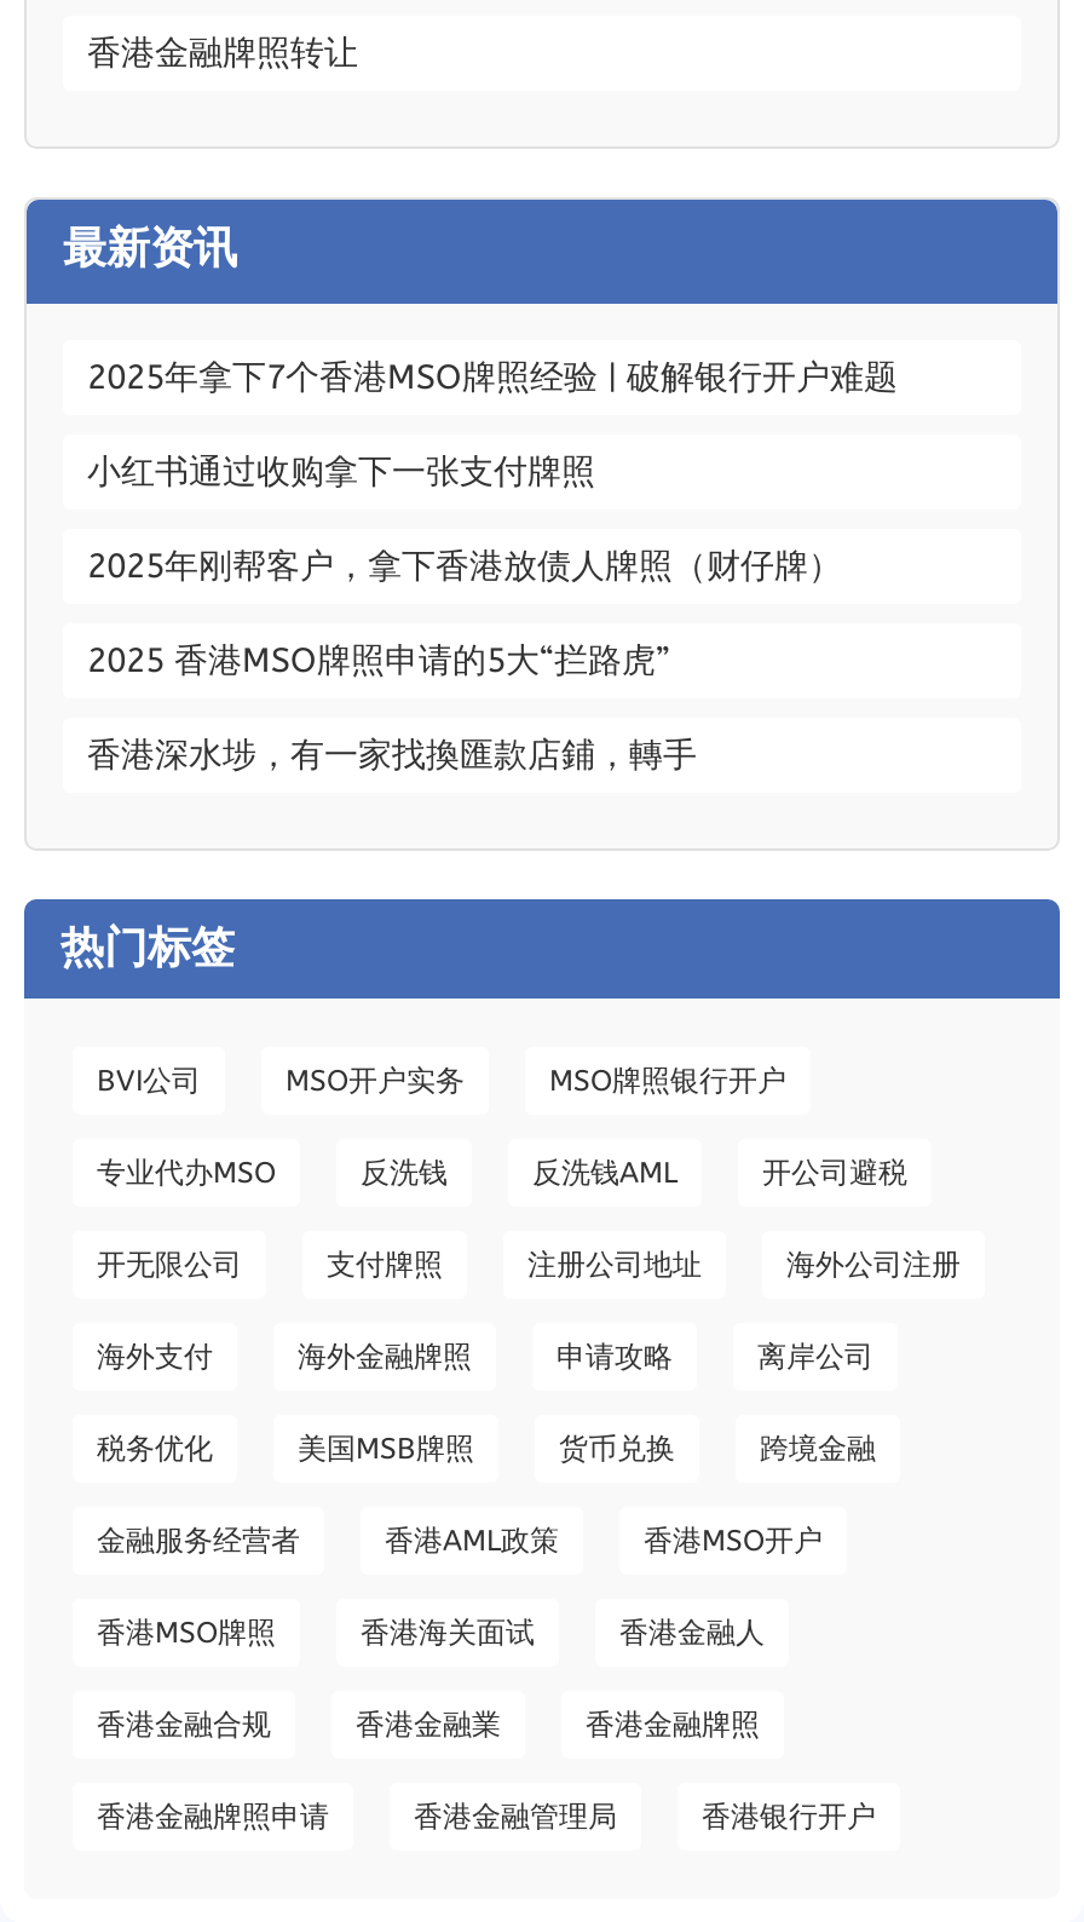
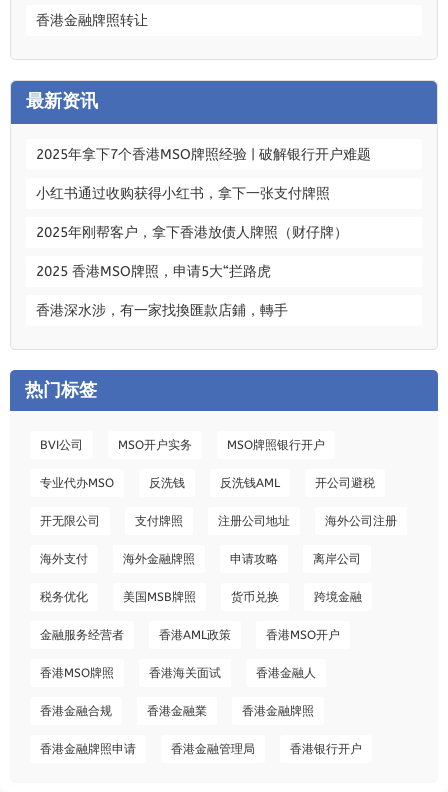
[87,452,595,494] 小红书通过收购拿下一张支付牌照 -> [36,185,330,202] 小红书通过收购获得小红书，拿下一张支付牌照
[87,641,670,682] 2025 香港MSO牌照申请的5大“拦路虎” -> [36,263,271,280] 2025 香港MSO牌照，申请5大“拦路虎
[87,736,697,777] 香港深水埗，有一家找換匯款店鋪，轉手 -> [36,302,288,319] 香港深水涉，有一家找換匯款店鋪，轉手

